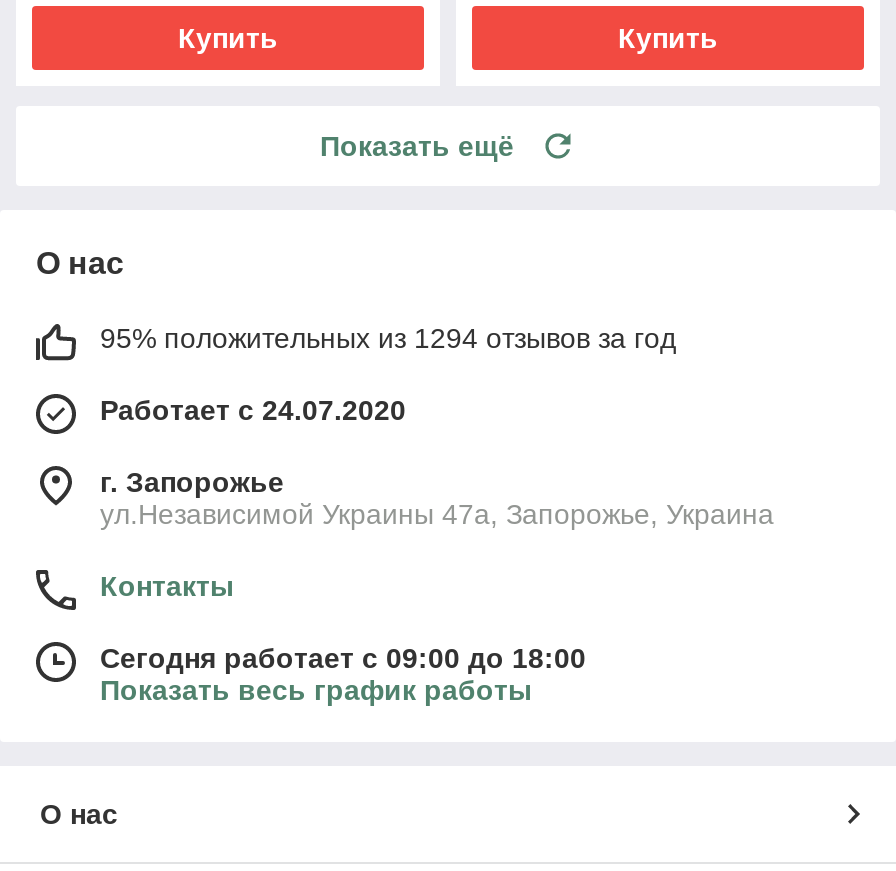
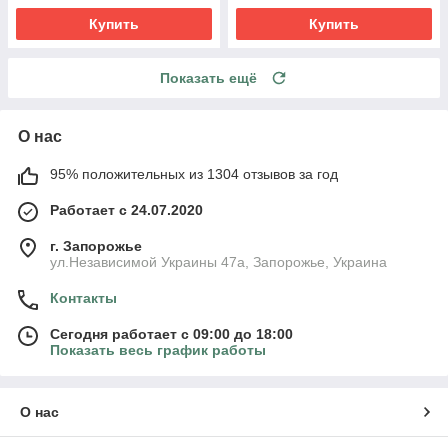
[100,322,676,354] 95% положительных из 1294 отзывов за год -> [50,166,338,182] 95% положительных из 1304 отзывов за год

